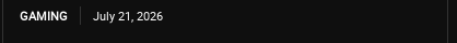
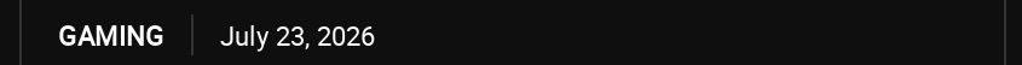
[20,7,163,23] GAMING July 21, 2026 -> [58,16,375,52] GAMING July 23, 2026

